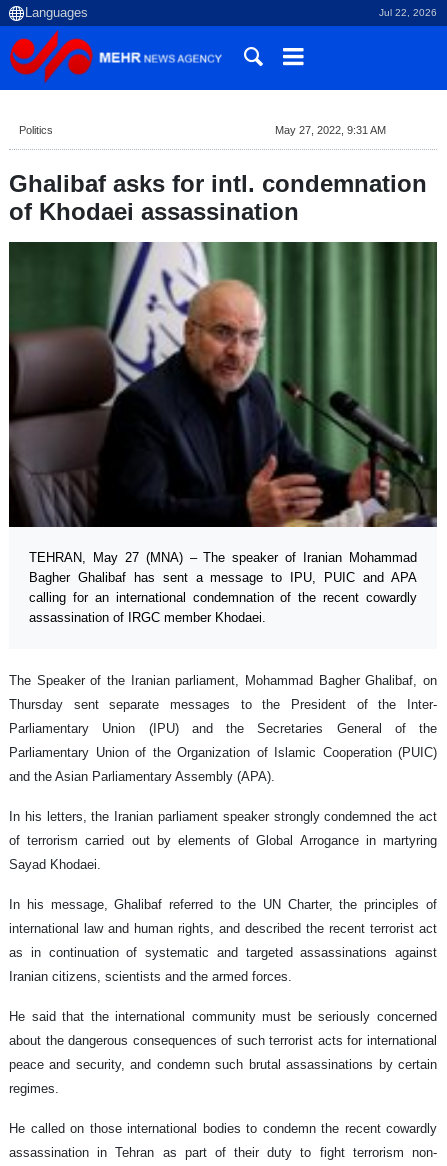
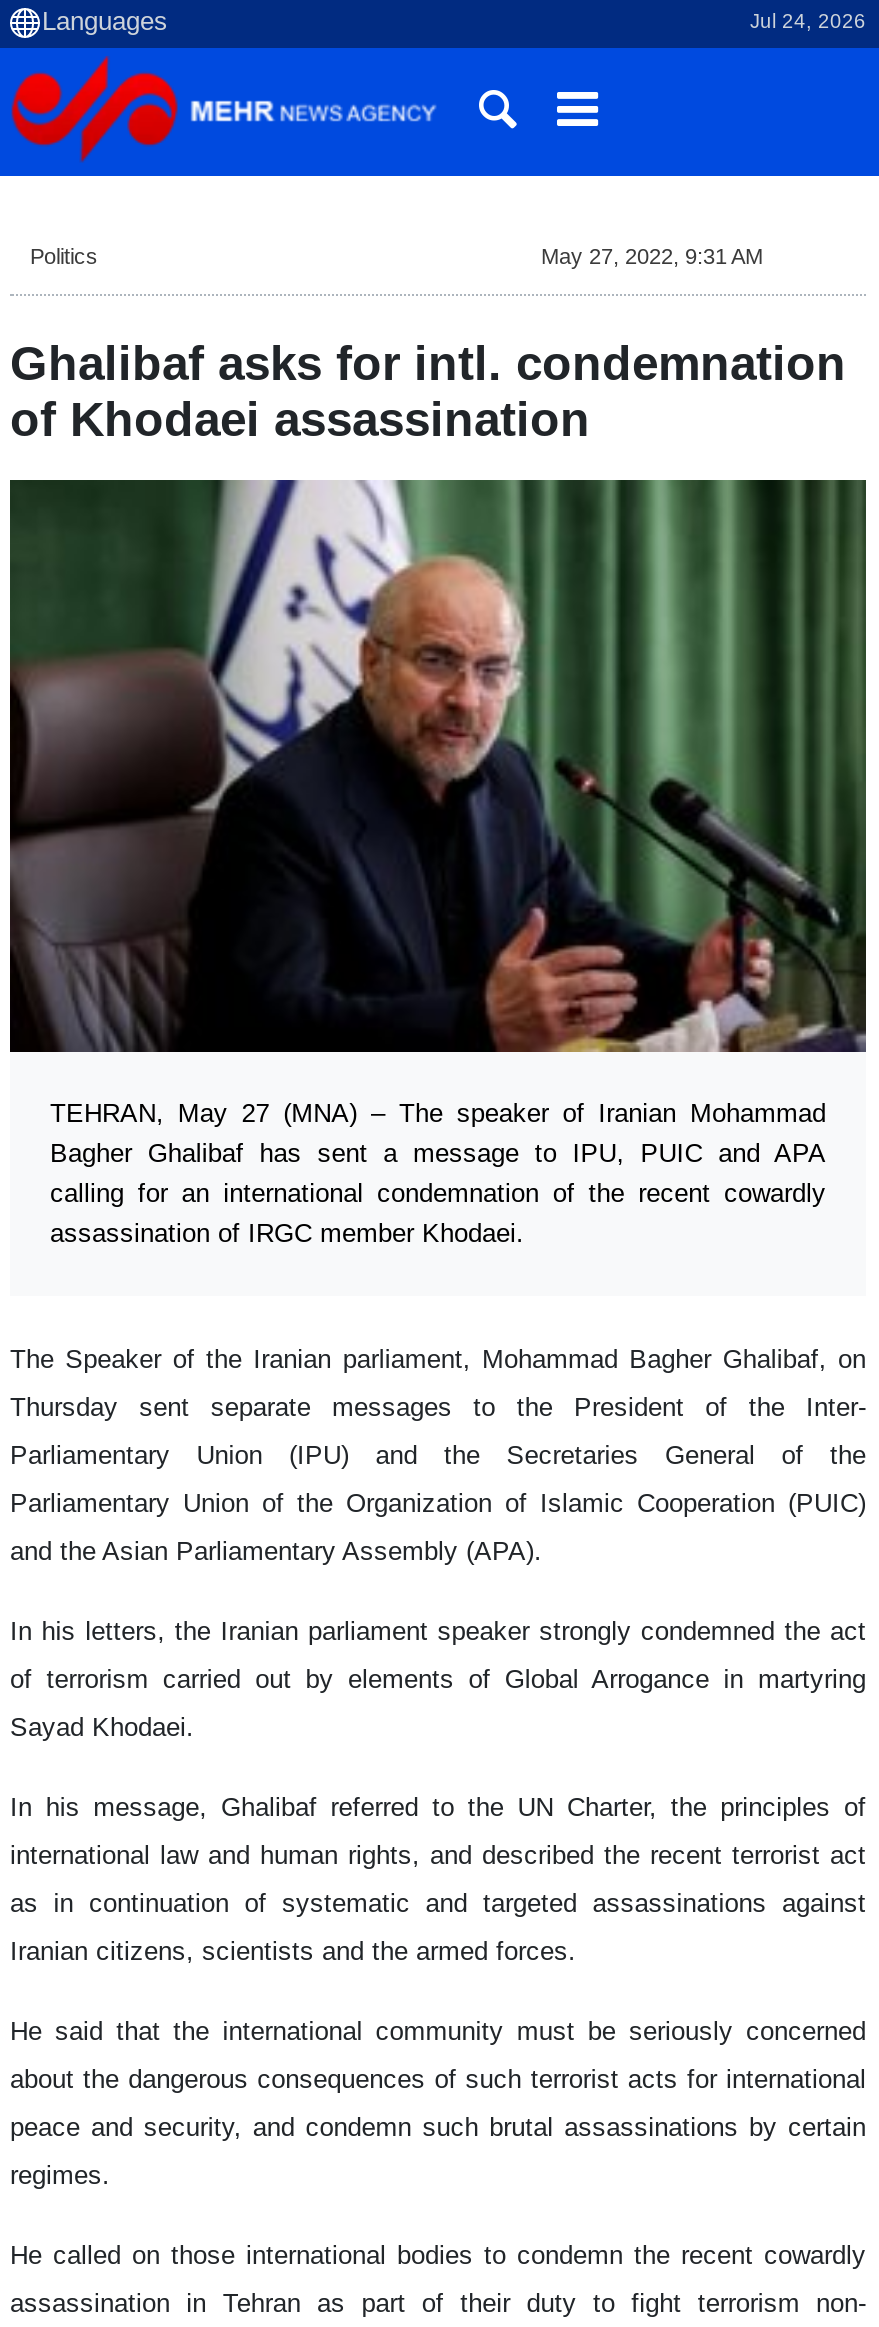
[379,7,437,18] Jul 22, 2026 -> [750,10,866,32] Jul 24, 2026

